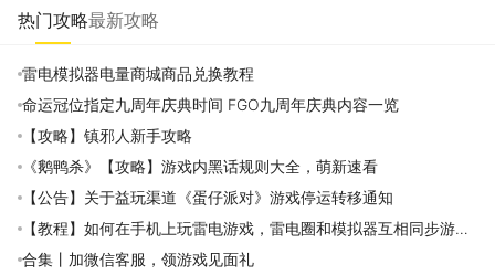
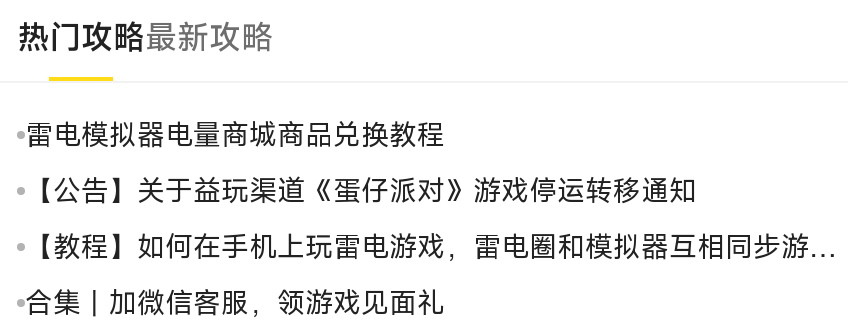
[22,95,399,176] 命运冠位指定九周年庆典时间 FGO九周年庆典内容一览 | 【攻略】镇邪人新手攻略 | 《鹅鸭杀》【攻略】游戏内黑话规则大全，萌新速看 -> none

